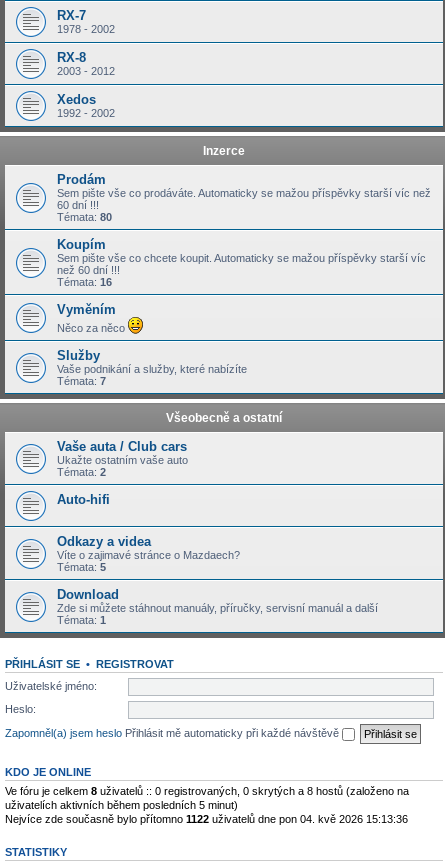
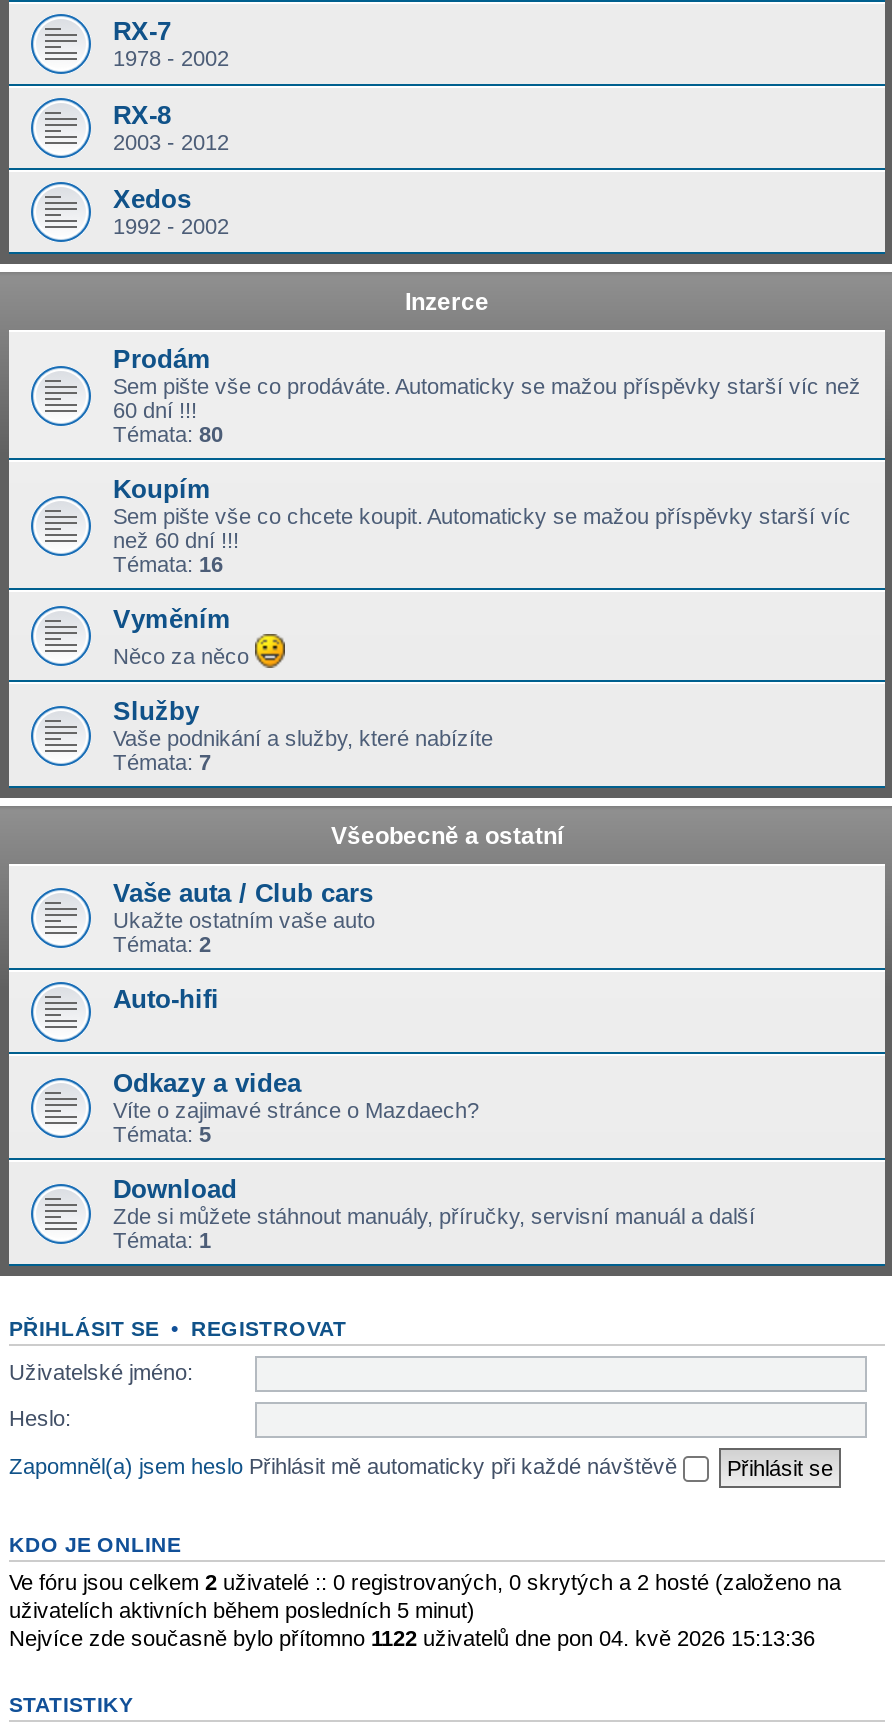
[5,784,409,796] Ve fóru je celkem 8 uživatelů :: 0 registrovaných, 0 skrytých a 8 hostů (založeno na -> [9,1569,841,1593] Ve fóru jsou celkem 2 uživatelé :: 0 registrovaných, 0 skrytých a 2 hosté (založeno na

